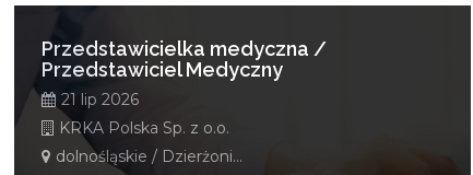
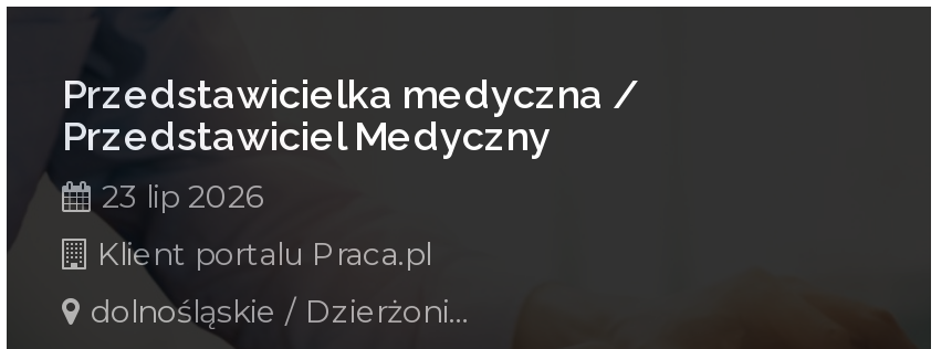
[59,90,229,138] 21 lip 2026 | KRKA Polska Sp. z o.o. -> [97,176,431,274] 23 lip 2026 | Klient portalu Praca.pl

